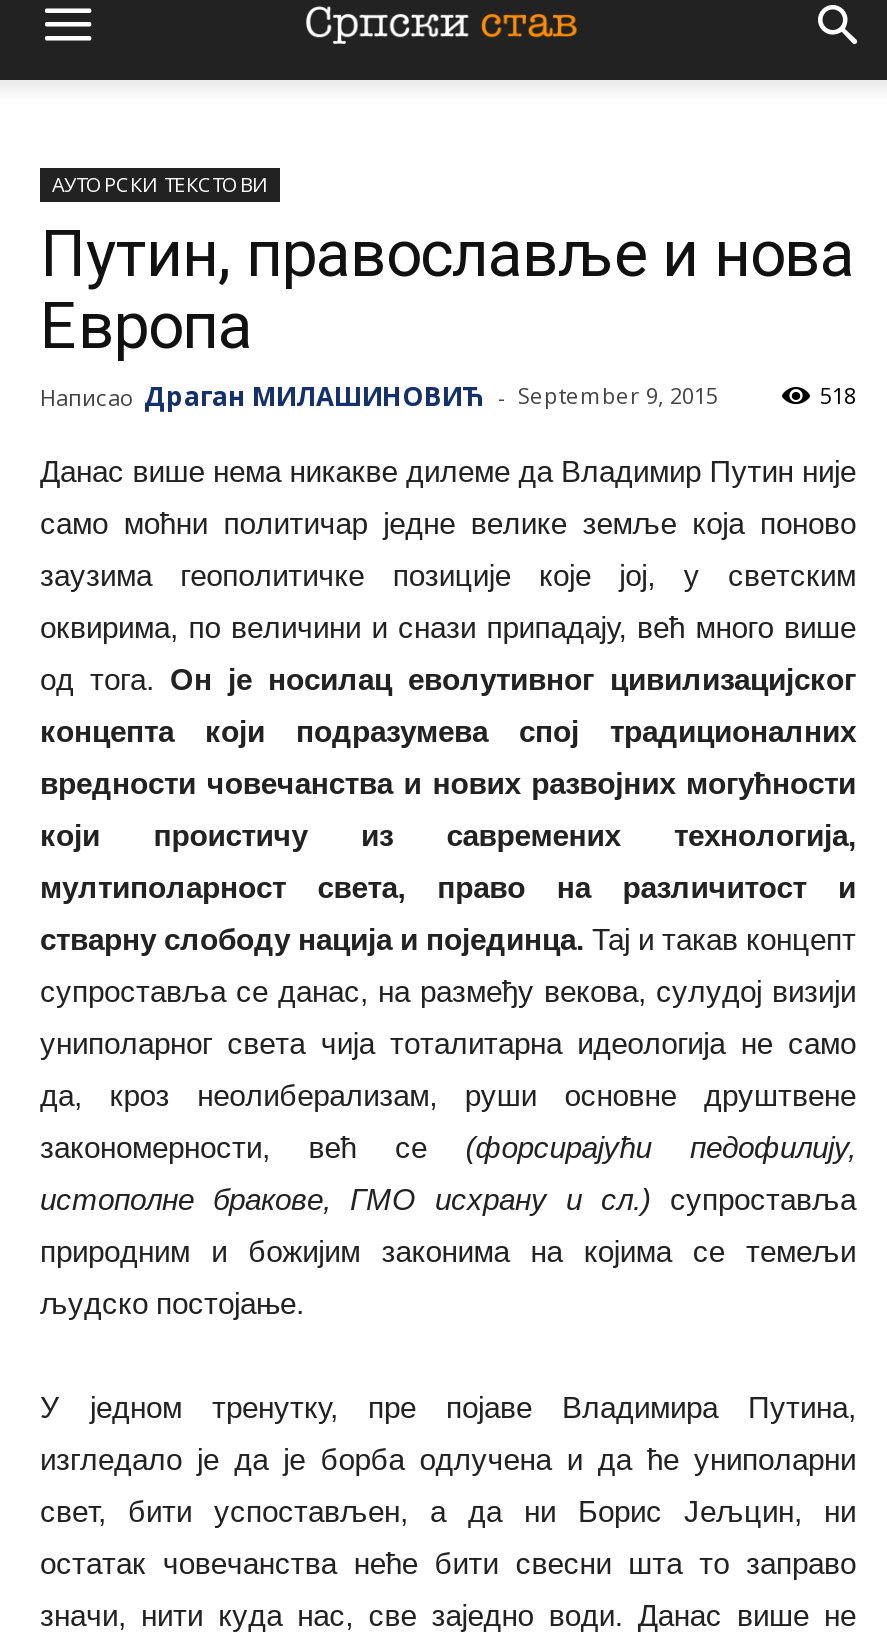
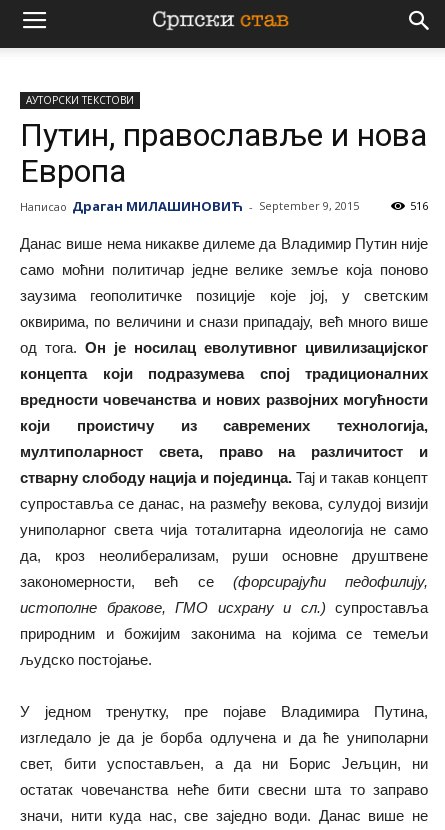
[820,380,856,410] 518 -> [410,198,428,213] 516

